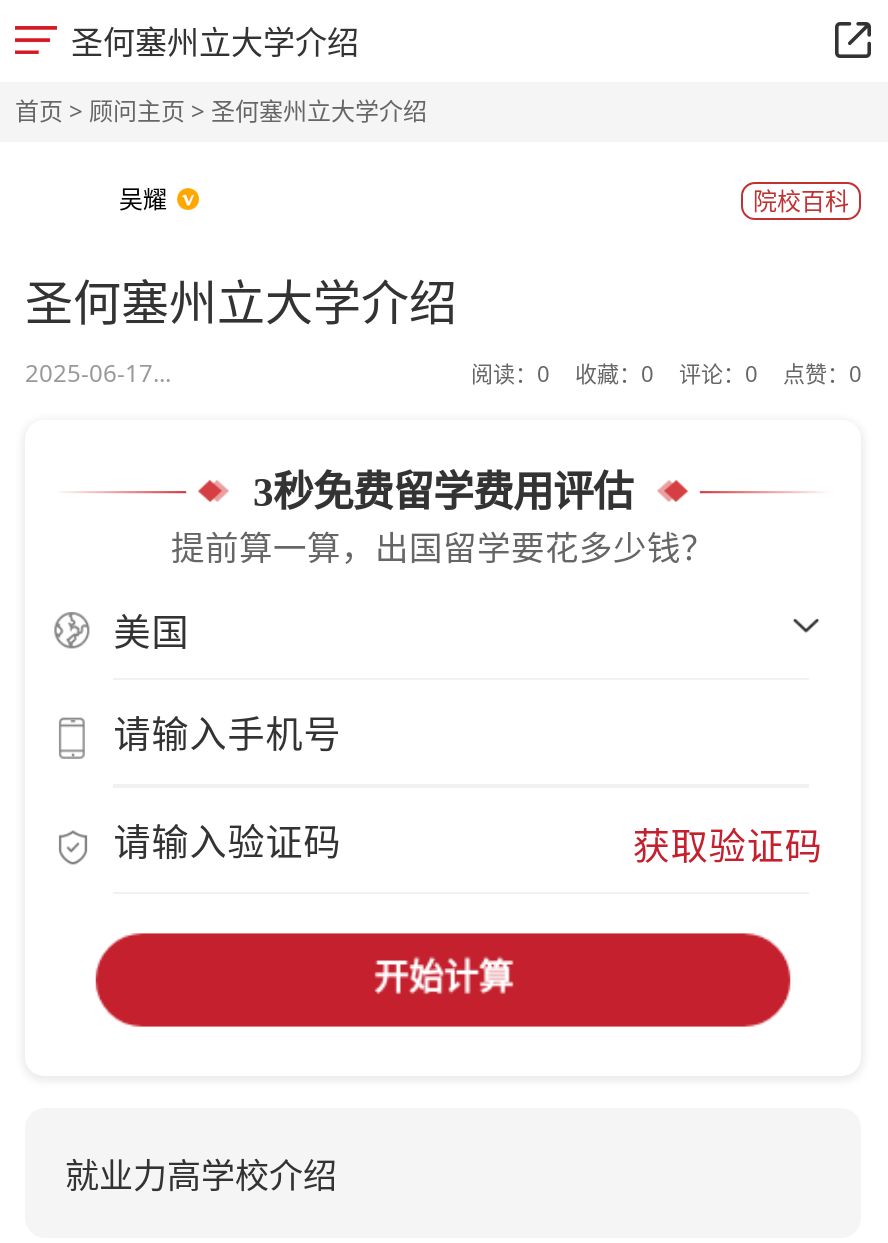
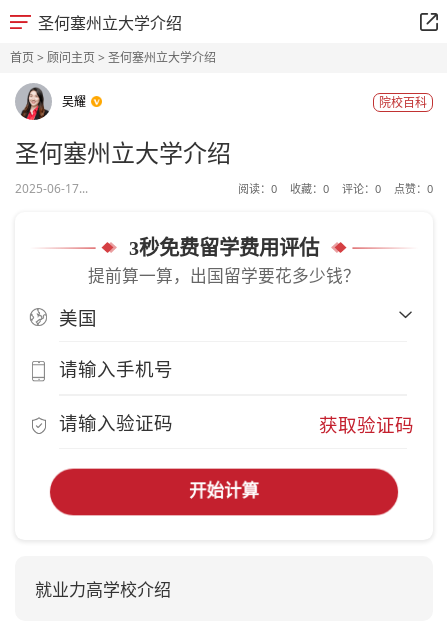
none -> [15,83,52,121] [image]

